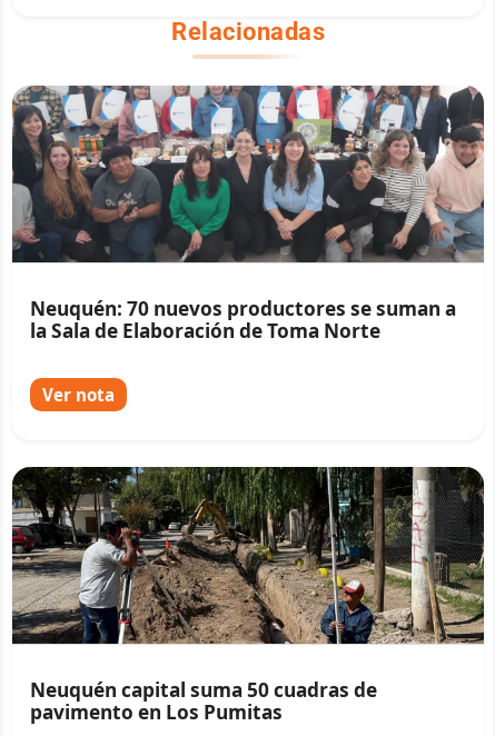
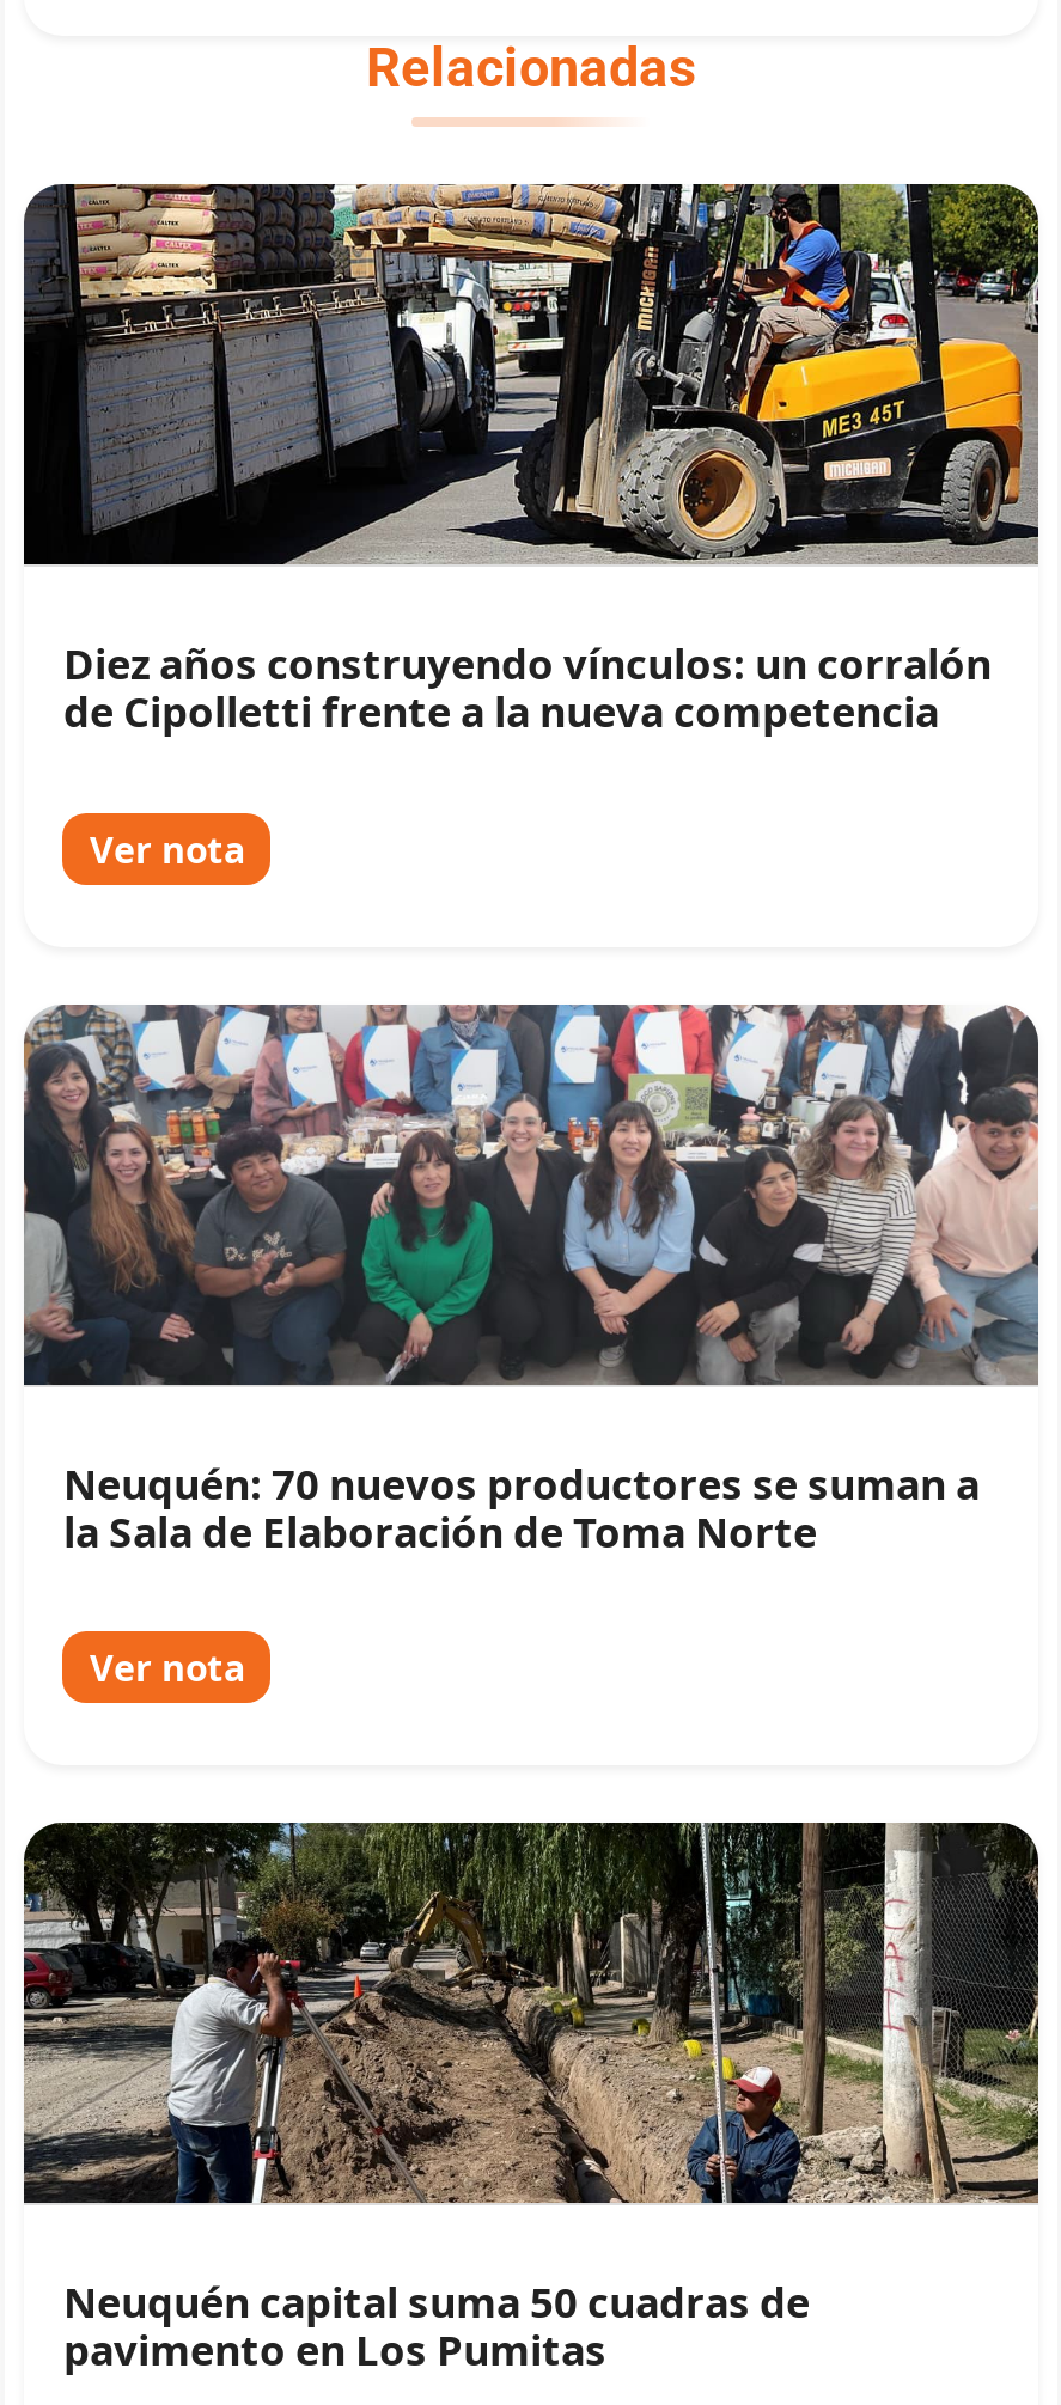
none -> [22,182,1041,873] [image] | Diez años construyendo vínculos: un corralón | de Cipolletti frente a la nueva competencia | Ver nota

